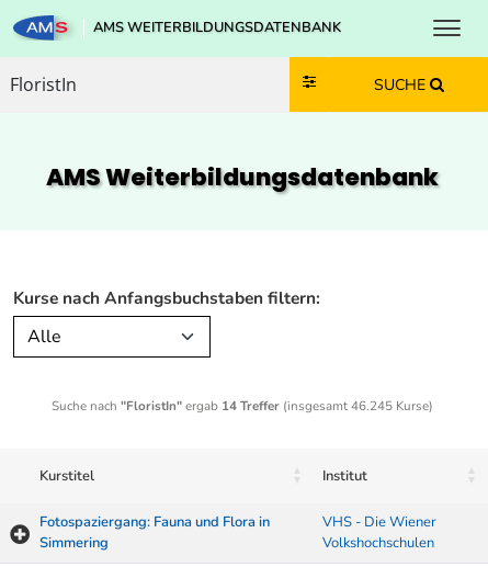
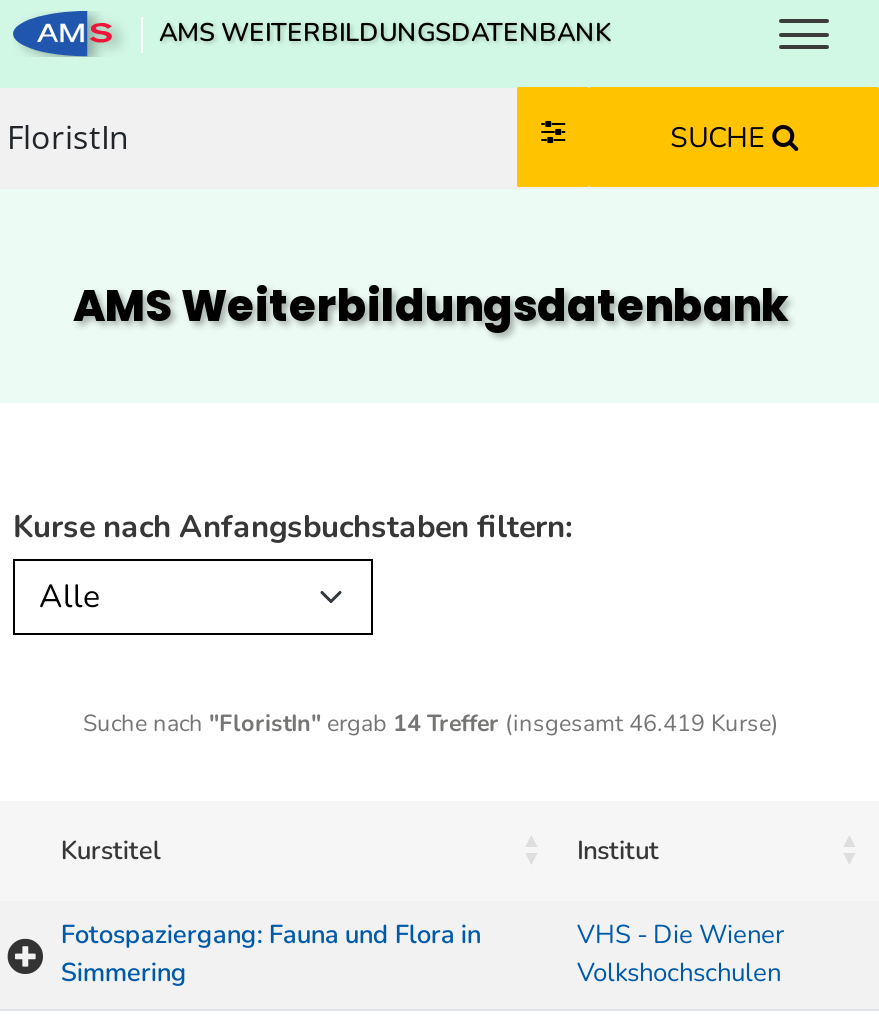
[52,397,433,415] Suche nach "FloristIn" ergab 14 Treffer (insgesamt 46.245 Kurse) -> [83,707,779,739] Suche nach "FloristIn" ergab 14 Treffer (insgesamt 46.419 Kurse)

